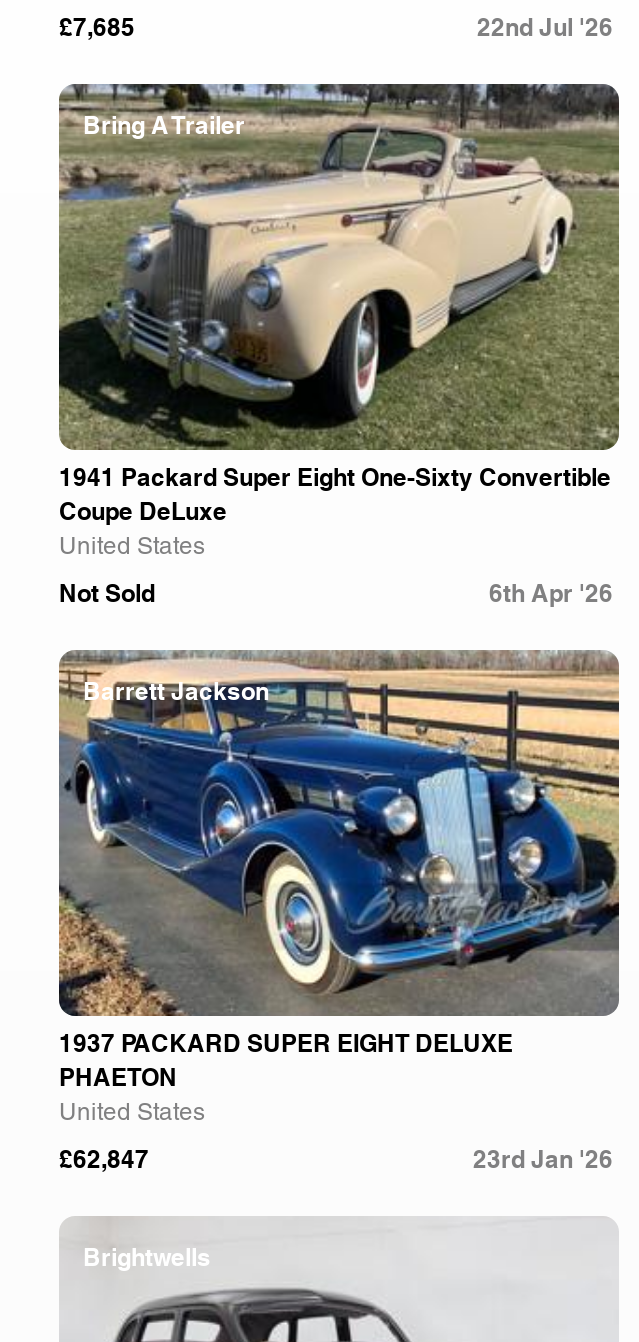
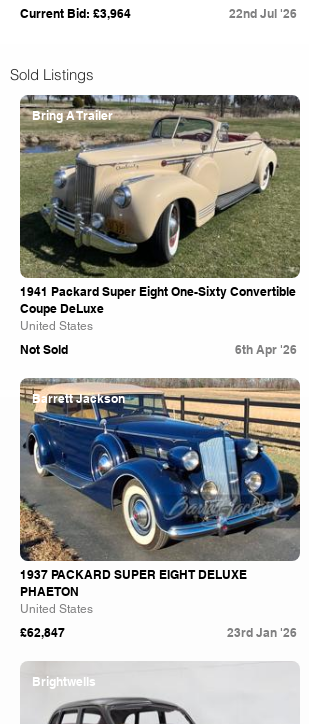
[59,12,135,42] £7,685 -> [20,6,131,21] Current Bid: £3,964
none -> [10,65,94,84] Sold Listings

